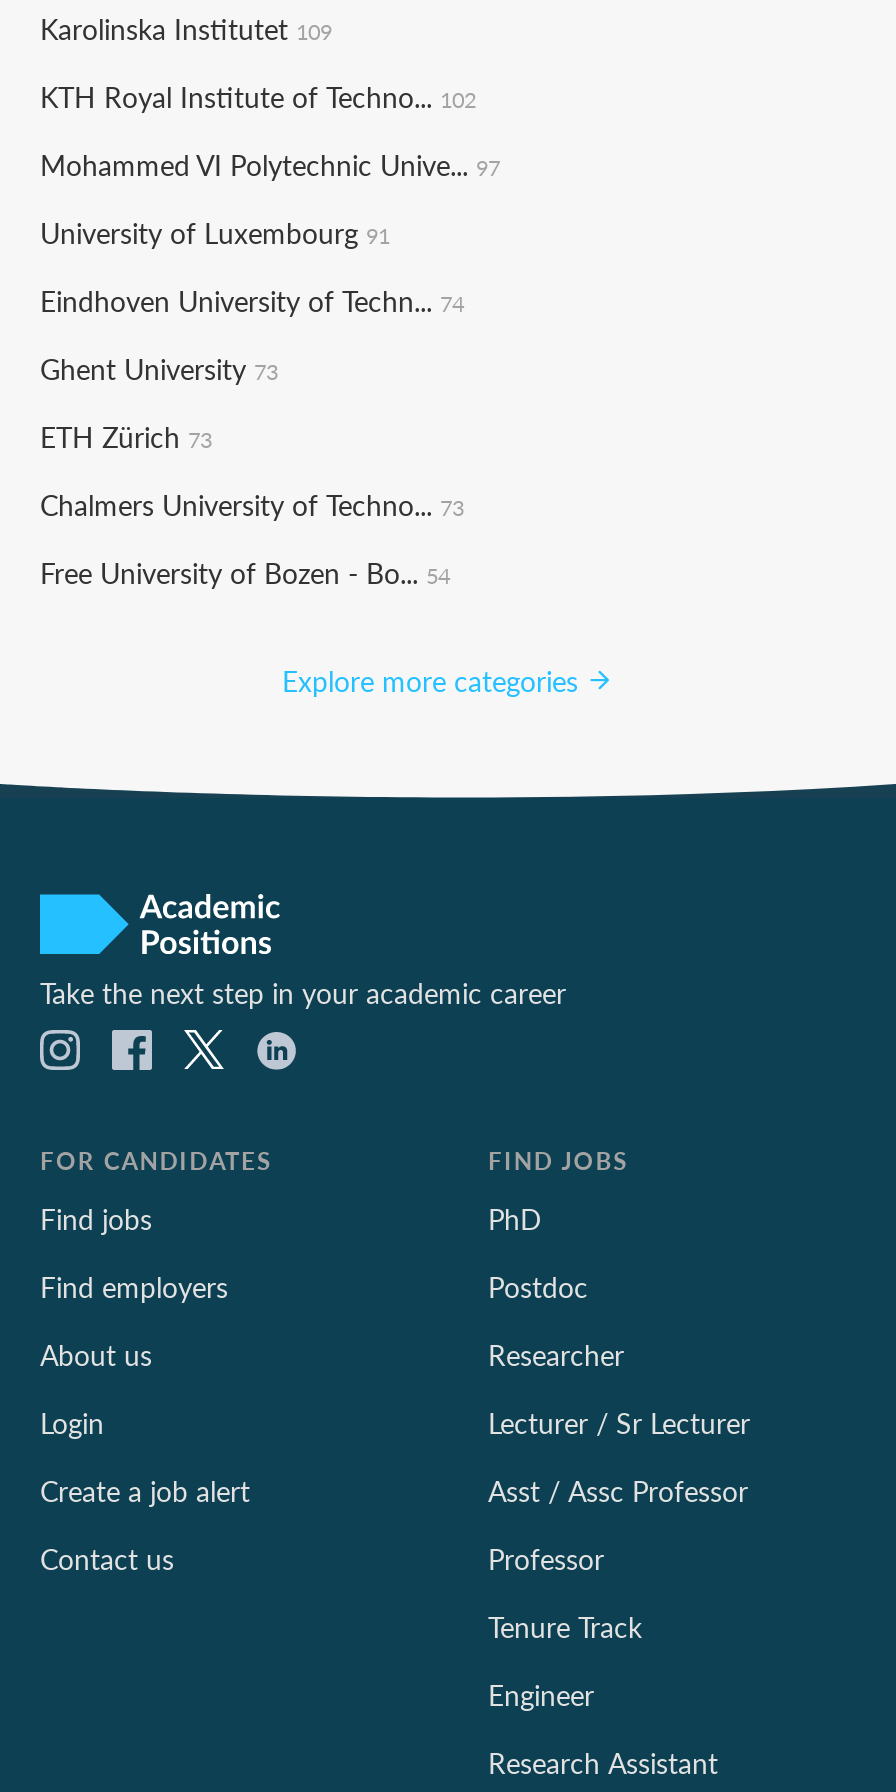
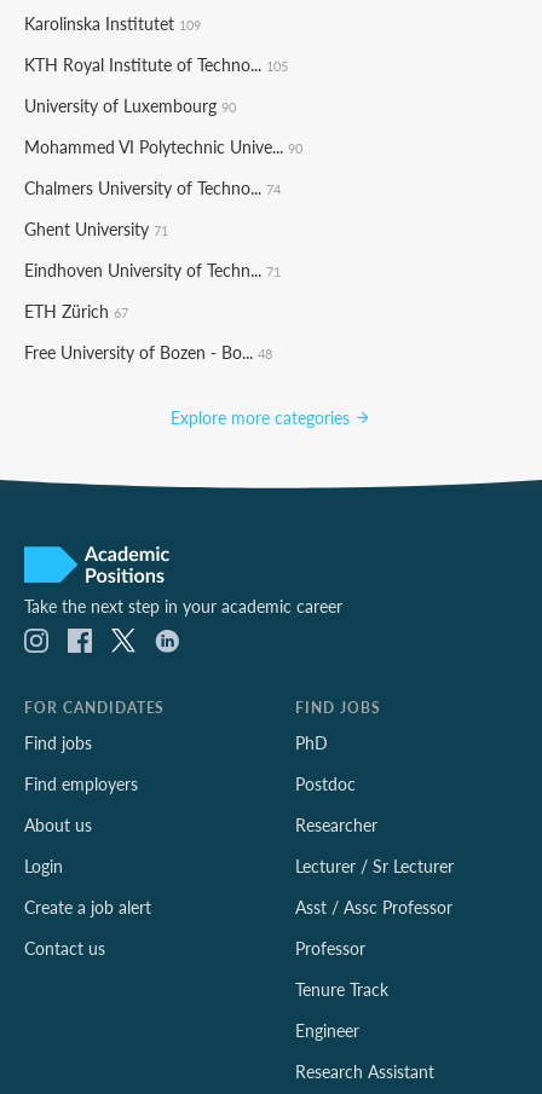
[40,76,476,116] KTH Royal Institute of Techno... 102 -> [24,52,288,76] KTH Royal Institute of Techno... 105
[40,144,500,184] Mohammed VI Polytechnic Unive... 97 -> [24,93,236,117] University of Luxembourg 90
[40,212,390,252] University of Luxembourg 91 -> [24,134,302,158] Mohammed VI Polytechnic Unive... 90
[40,280,464,320] Eindhoven University of Techn... 74 -> [24,175,281,199] Chalmers University of Techno... 74
[40,348,278,388] Ghent University 73 -> [24,216,168,241] Ghent University 71
[40,416,212,456] ETH Zürich 73 -> [24,257,281,282] Eindhoven University of Techn... 71
[40,484,464,524] Chalmers University of Techno... 73 -> [24,299,128,323] ETH Zürich 67
[40,552,450,592] Free University of Bozen - Bo... 54 -> [24,340,272,364] Free University of Bozen - Bo... 48

